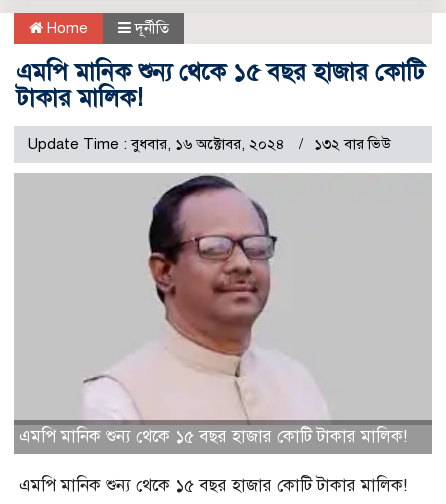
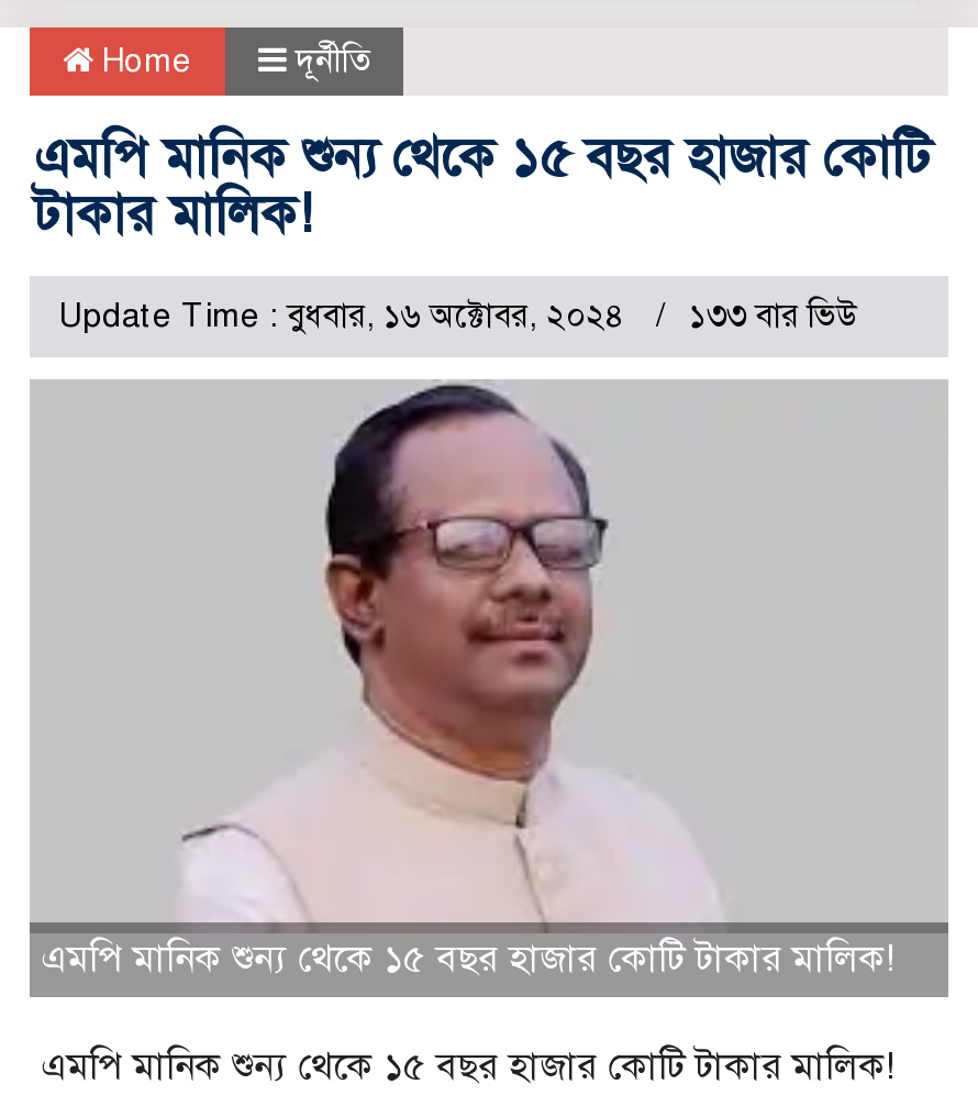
[27,135,391,153] Update Time : বুধবার, ১৬ অক্টোবর, ২০২৪ ১৩২ বার ভিউ -> [58,297,858,336] Update Time : বুধবার, ১৬ অক্টোবর, ২০২৪ ১৩৩ বার ভিউ

